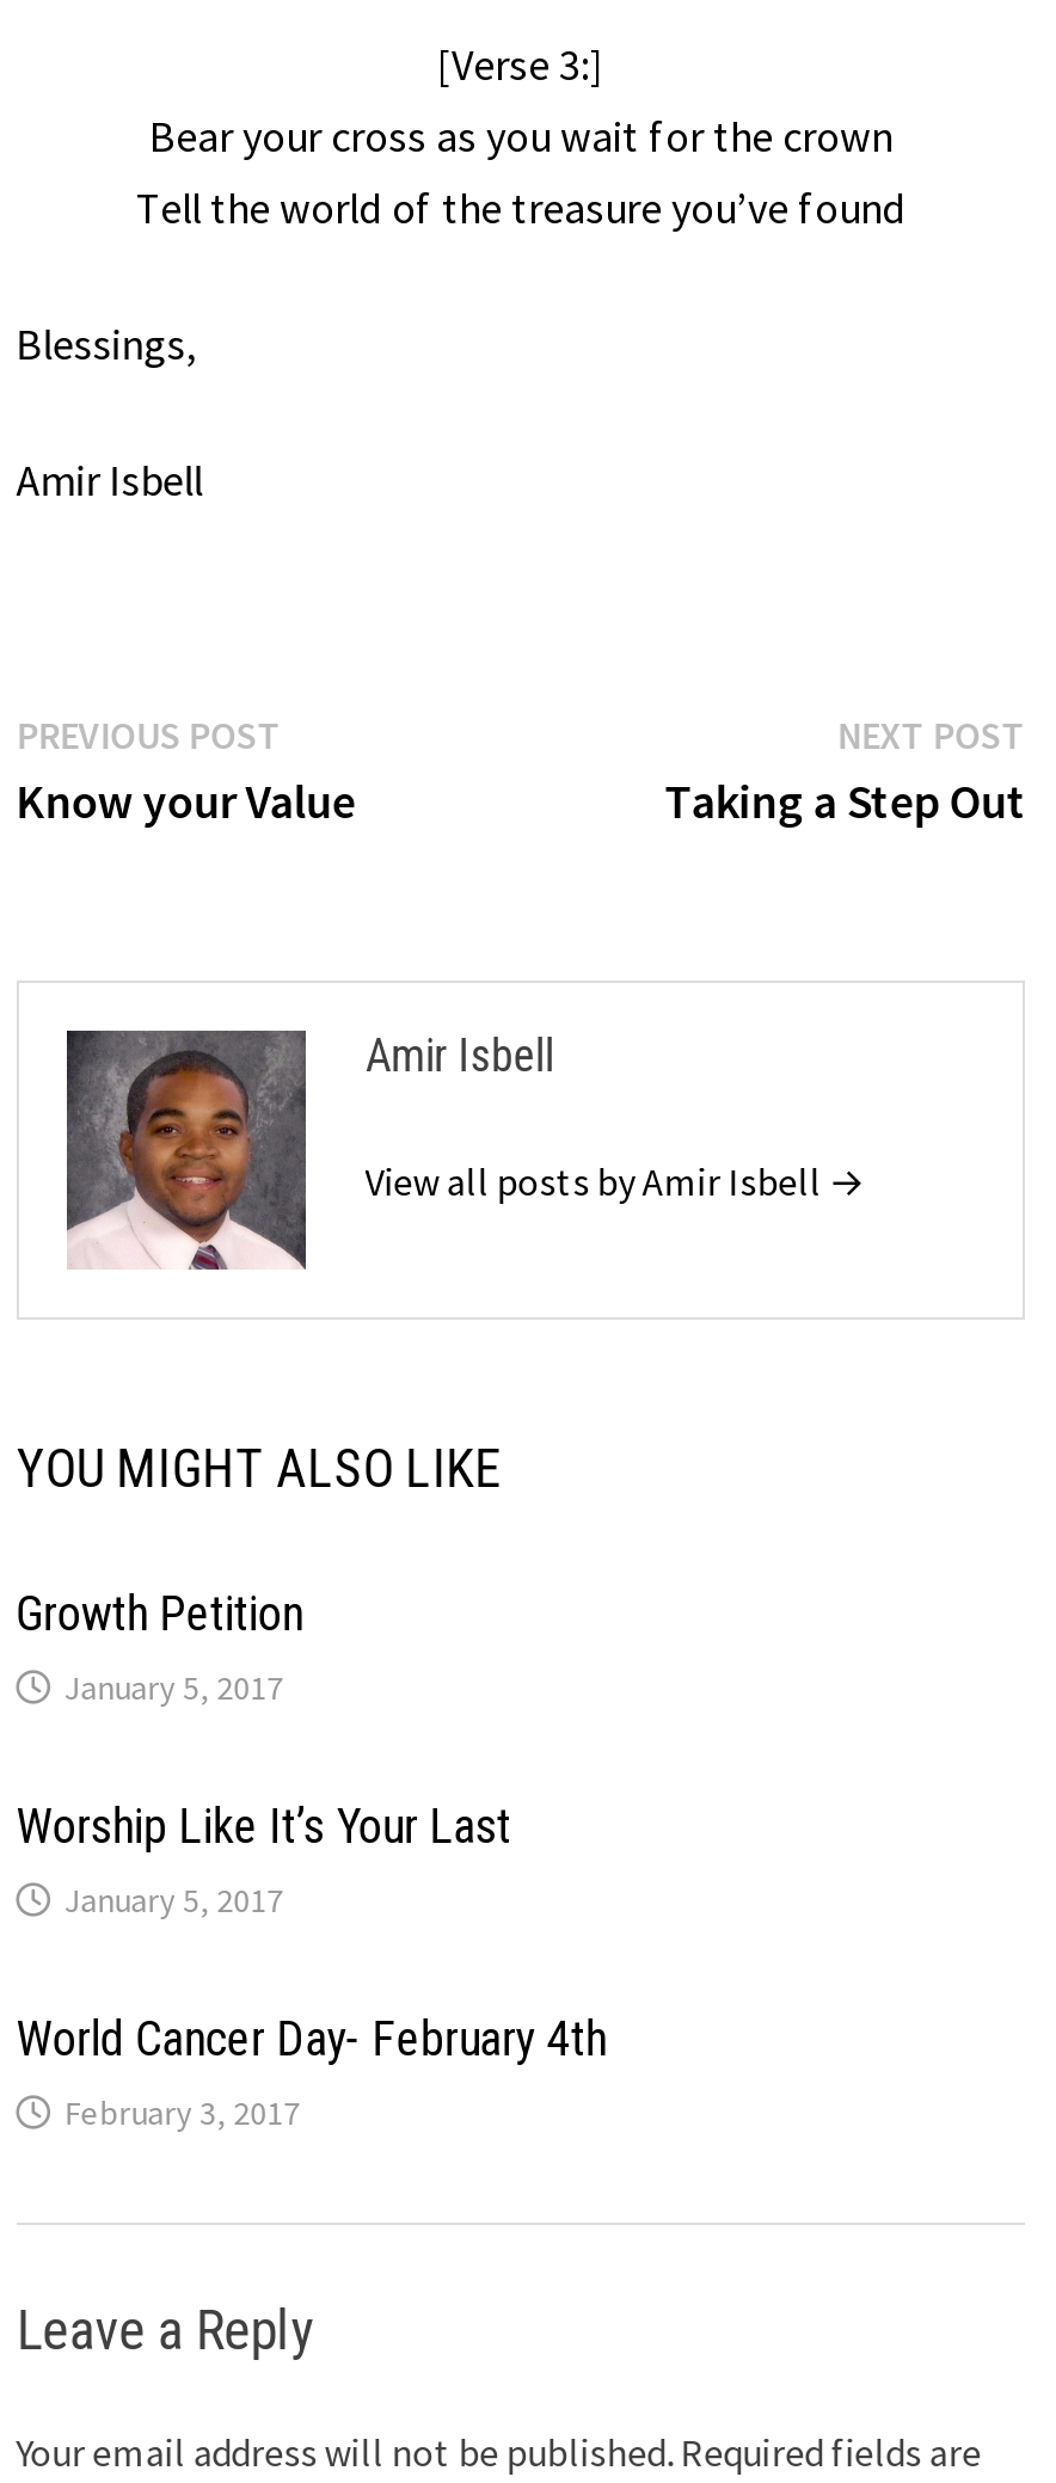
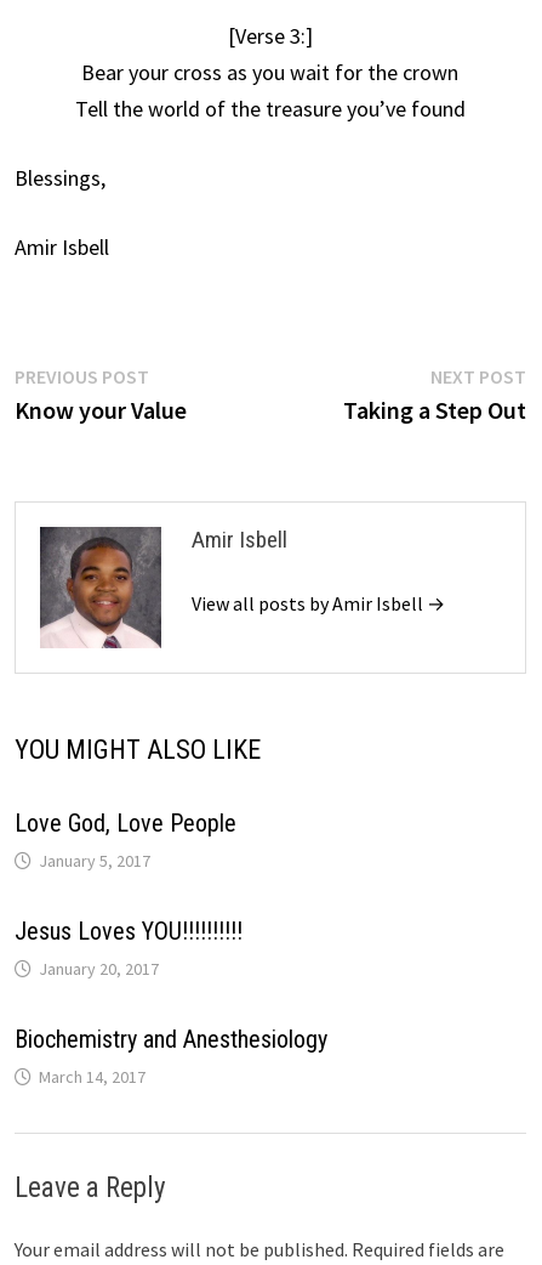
[16,1586,303,1643] Growth Petition -> [14,809,236,838] Love God, Love People
[16,1798,511,1923] Worship Like It’s Your Last | January 5, 2017 -> [14,917,242,980] Jesus Loves YOU!!!!!!!!!! | January 20, 2017
[16,2011,606,2135] World Cancer Day- February 4th | February 3, 2017 -> [14,1025,327,1088] Biochemistry and Anesthesiology | March 14, 2017

